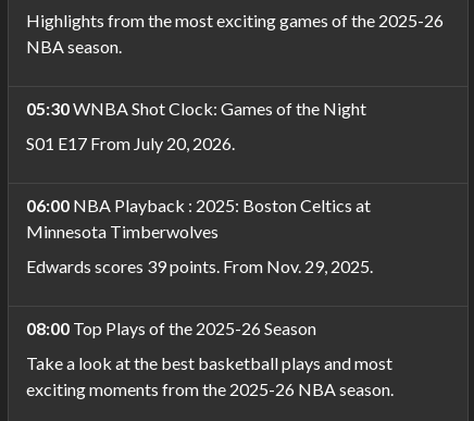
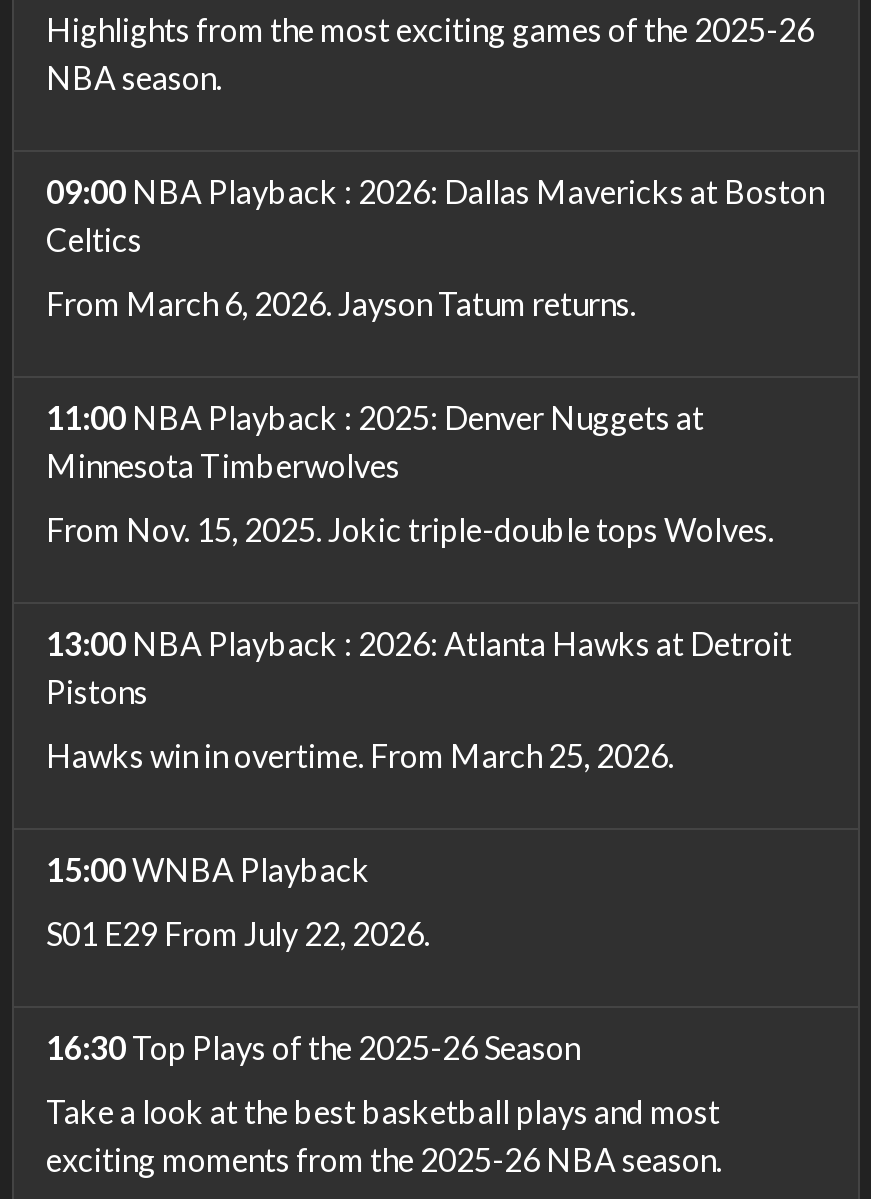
[26,98,366,118] 05:30WNBA Shot Clock: Games of the Night -> [46,172,824,258] 09:00 NBA Playback : 2026: Dallas Mavericks at Boston | Celtics
[26,133,235,153] S01 E17 From July 20, 2026. -> [46,284,636,322] From March 6, 2026. Jayson Tatum returns.
[26,195,371,215] 06:00 NBA Playback : 2025: Boston Celtics at -> [46,398,704,436] 11:00 NBA Playback : 2025: Denver Nuggets at
[26,256,373,338] Edwards scores 39 points. From Nov. 29, 2025. | 08:00 Top Plays of the 2025-26 Season -> [46,510,792,1066] From Nov. 15, 2025. Jokic triple-double tops Wolves. | 13:00 NBA Playback : 2026: Atlanta Hawks at Detroit | Pistons | Hawks win in overtime. From March 25, 2026. | 15:00WNBA Playback | S01 E29 From July 22, 2026. | 16:30 Top Plays of the 2025-26 Season

